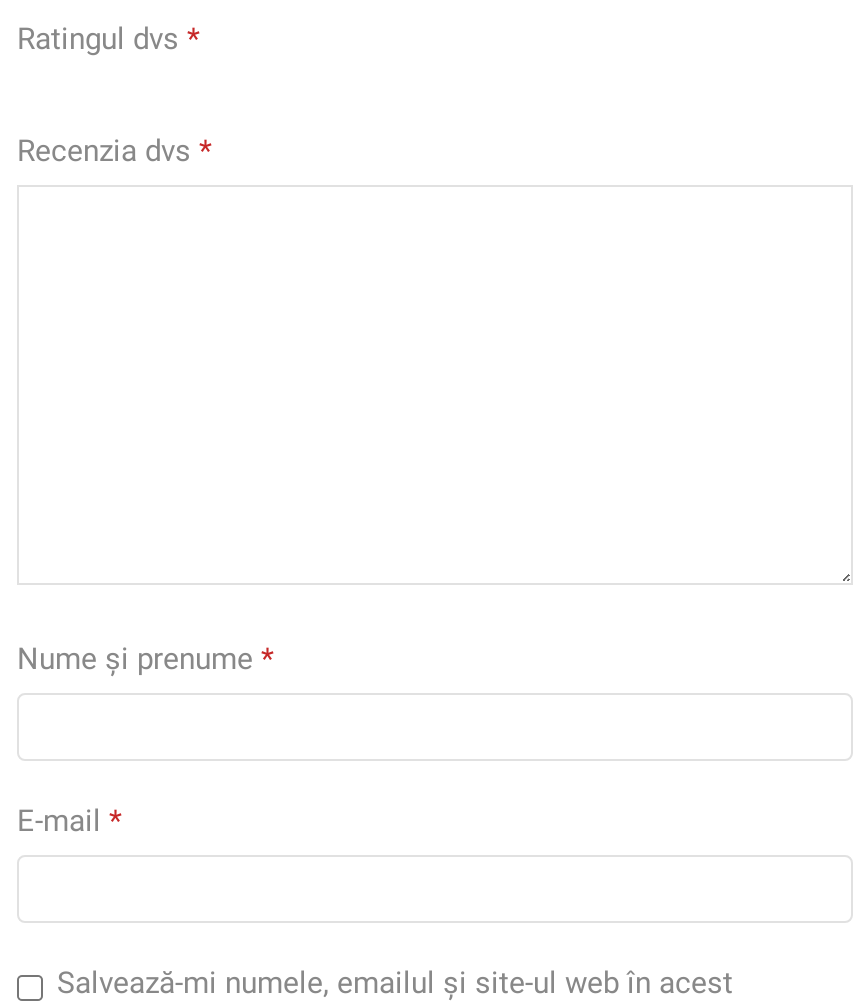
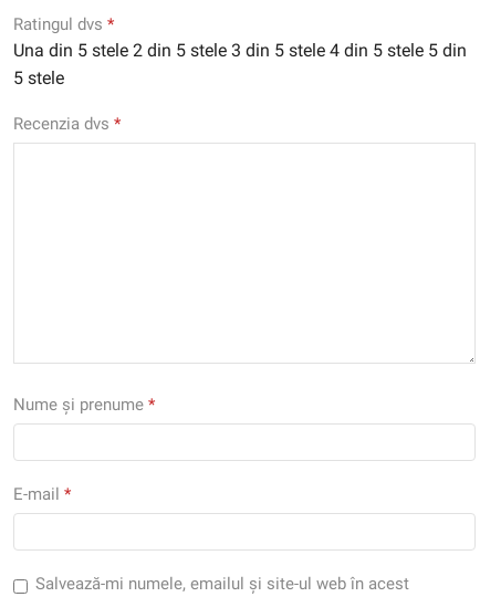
none -> [13,39,467,88] Una din 5 stele 2 din 5 stele 3 din 5 stele 4 din 5 stele 5 din | 5 stele

